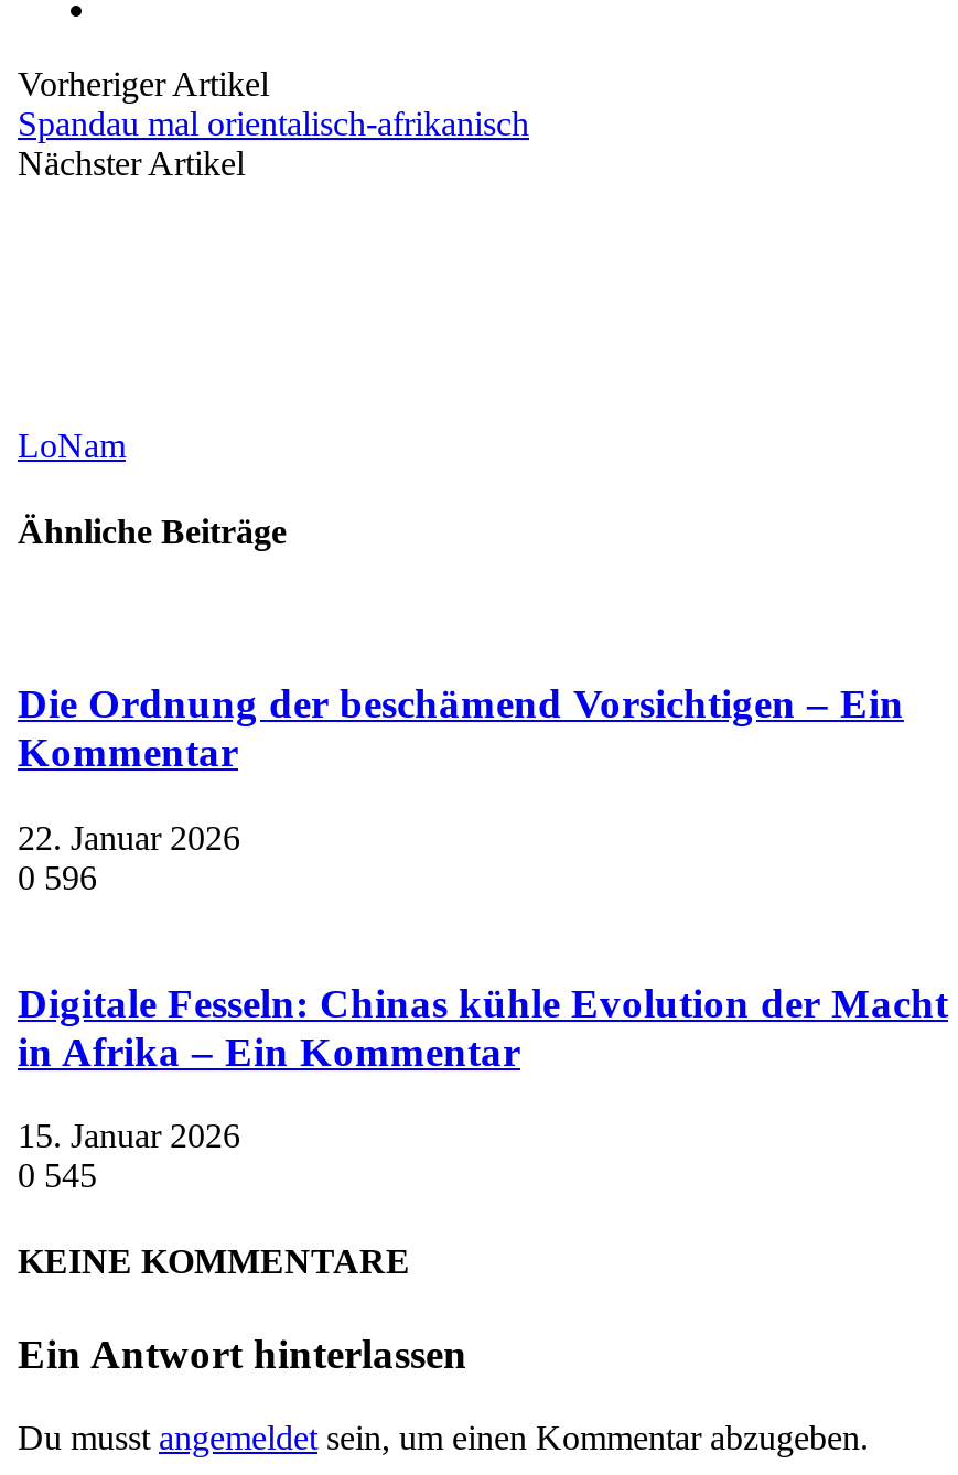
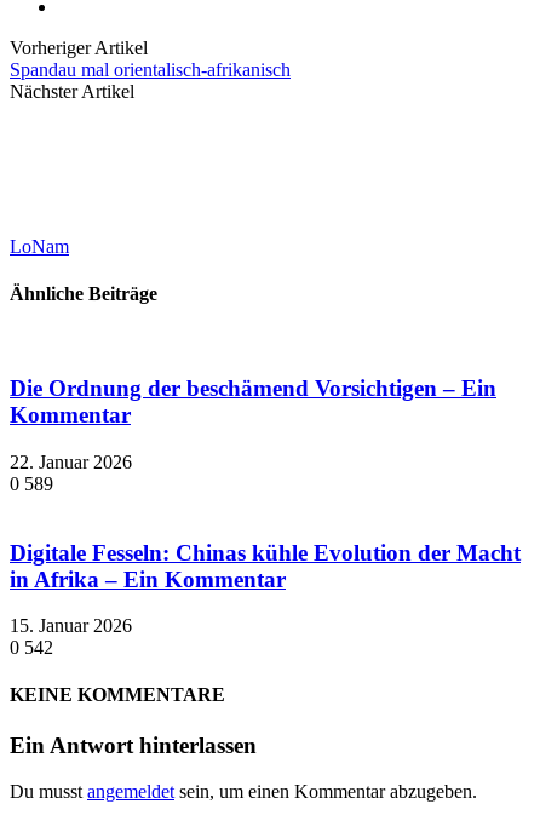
[18,858,97,896] 0 596 -> [10,473,53,494] 0 589
[18,1157,97,1194] 0 545 -> [10,637,53,658] 0 542

